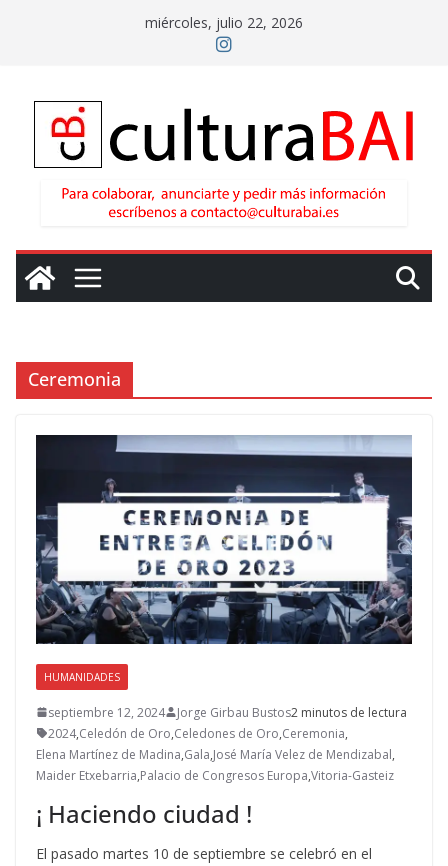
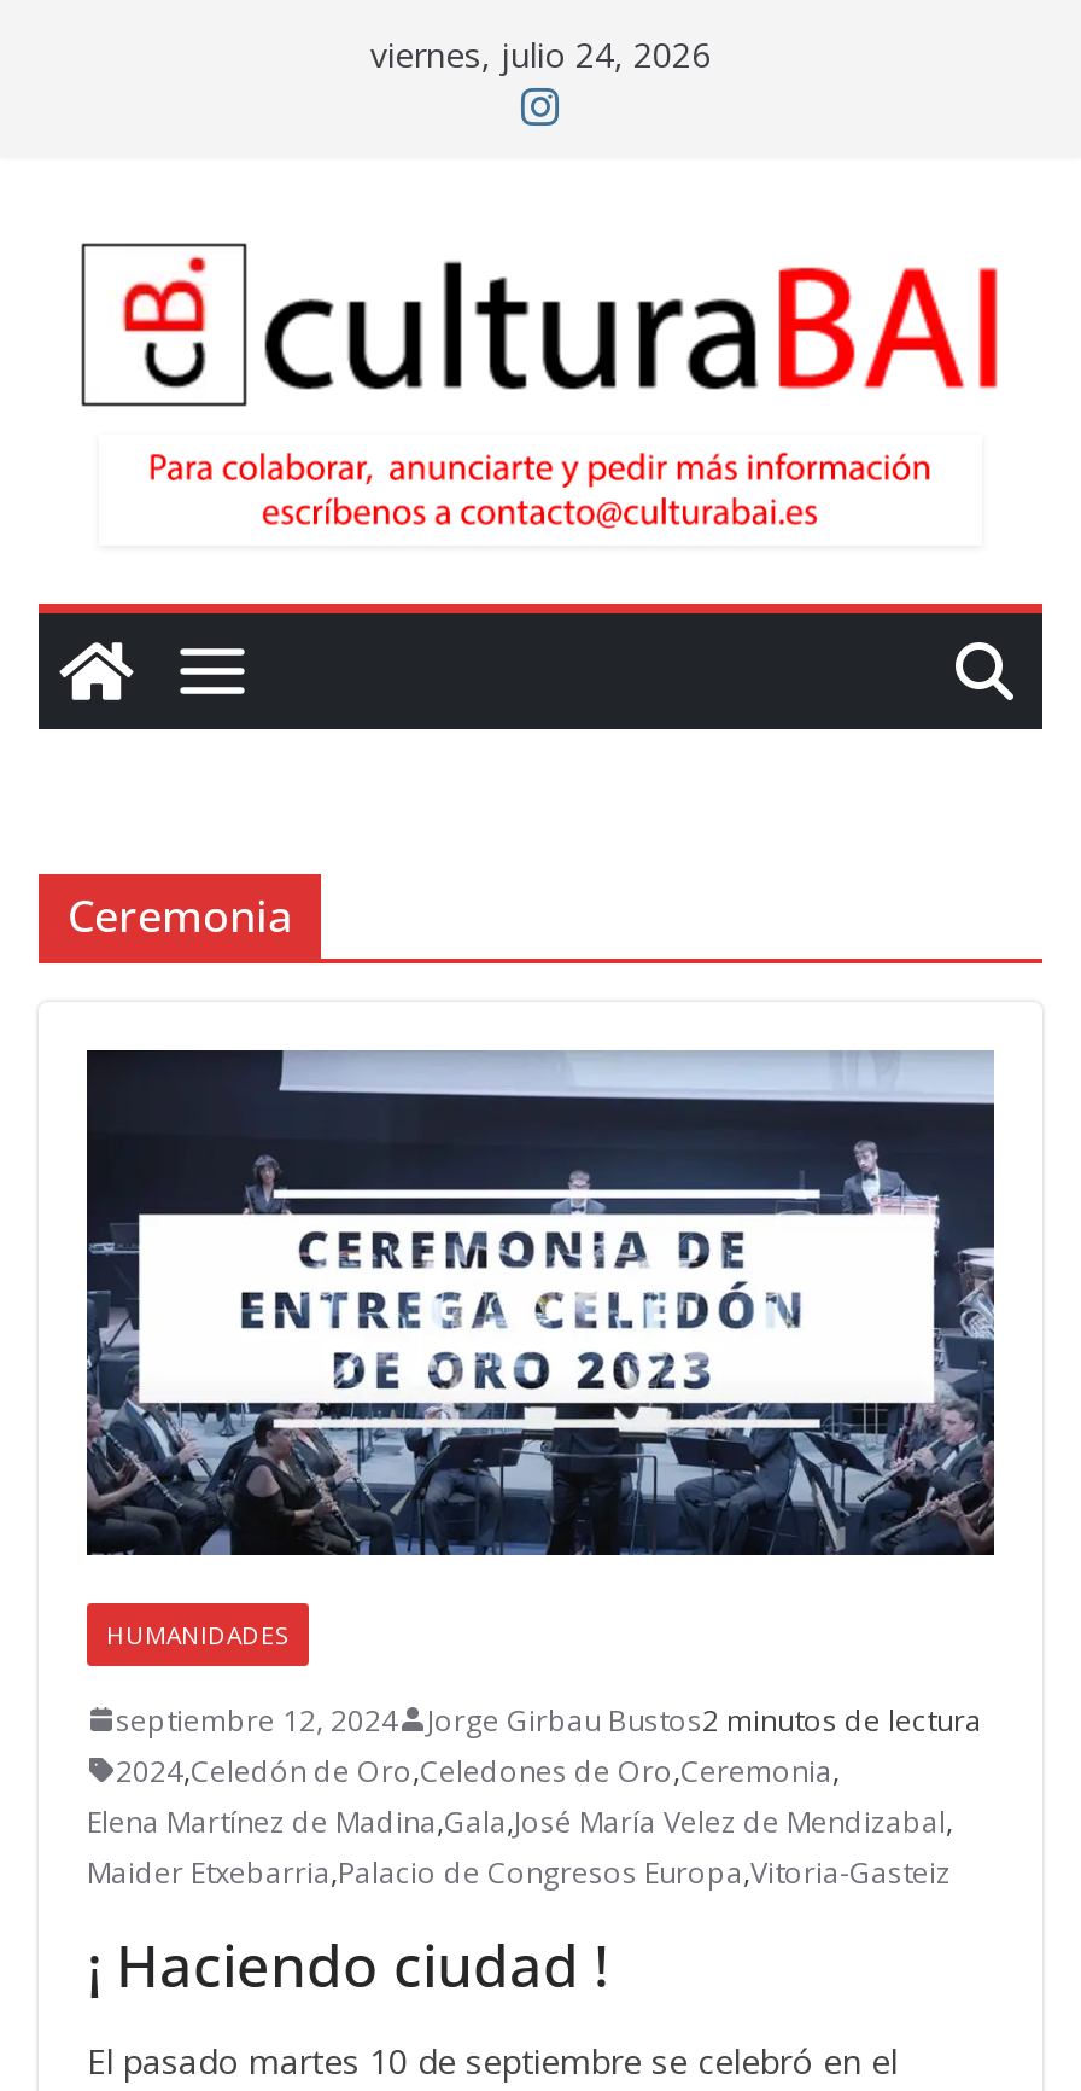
[145,13,303,32] miércoles, julio 22, 2026 -> [370,31,711,77] viernes, julio 24, 2026

